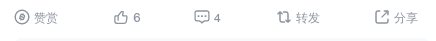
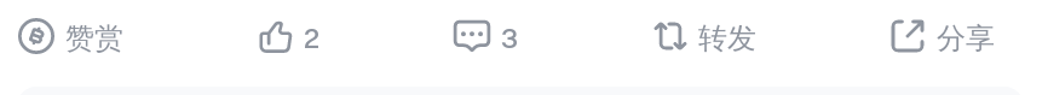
[132,9,139,24] 6 -> [304,19,321,55] 2
[214,9,221,24] 4 -> [501,19,518,55] 3

